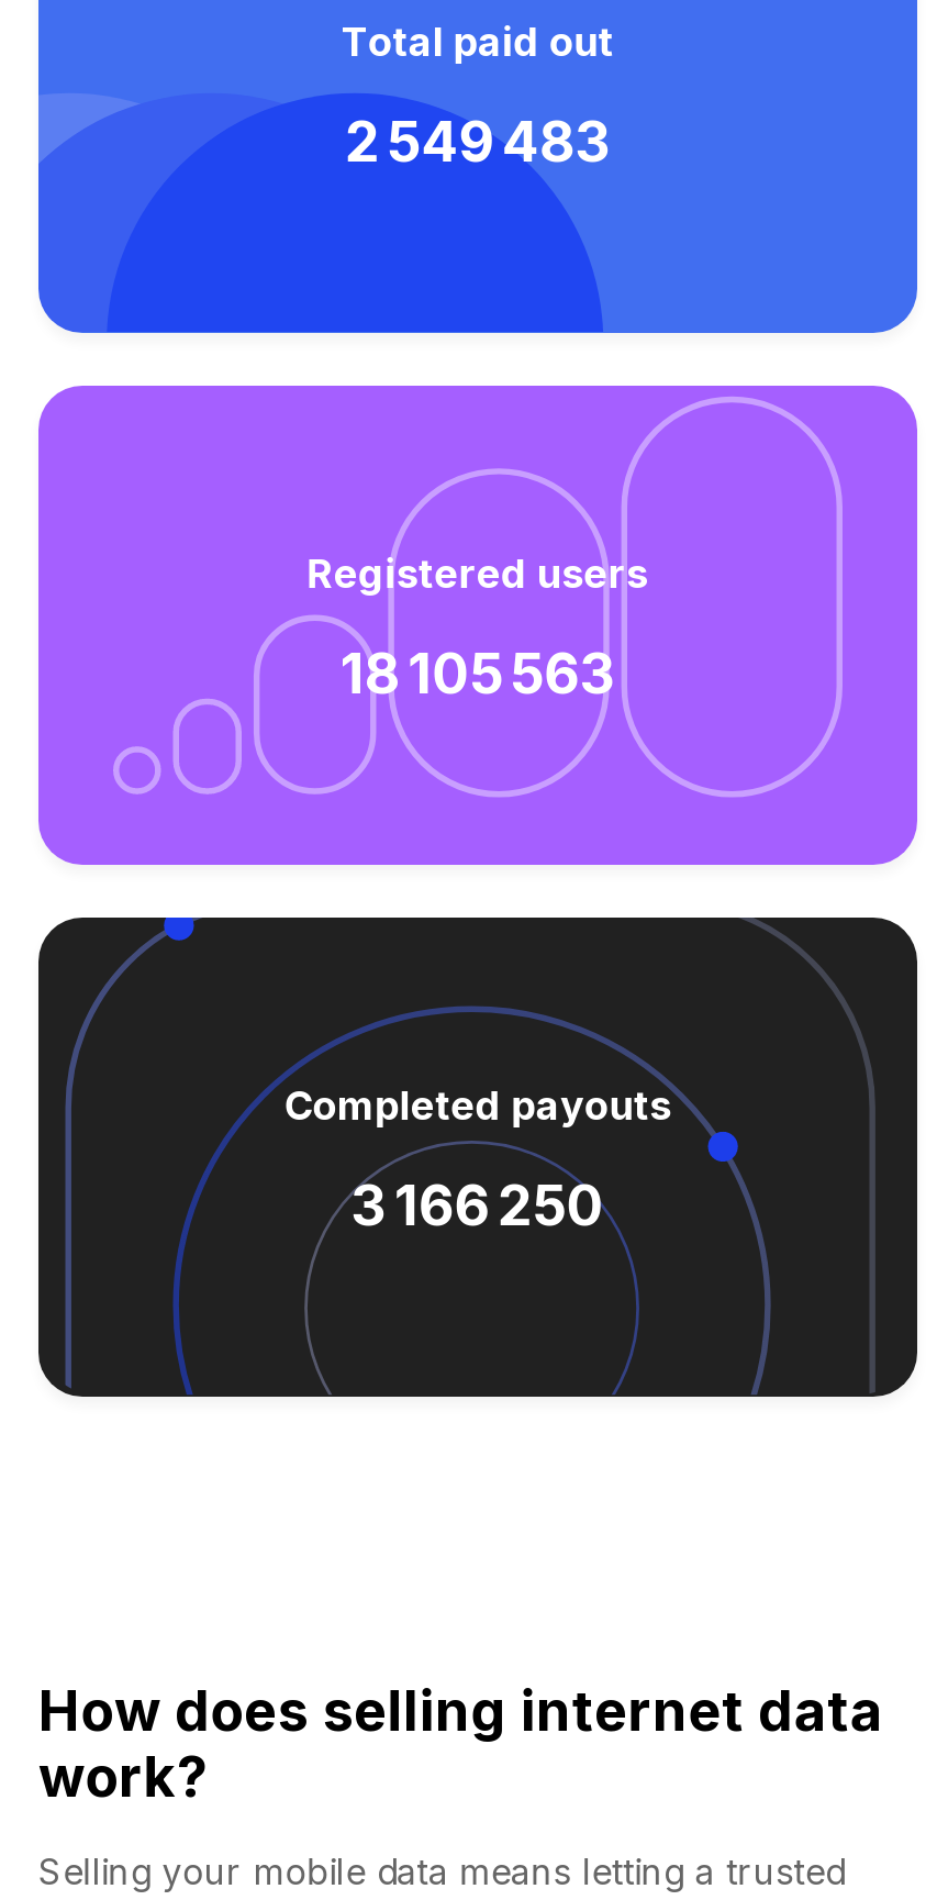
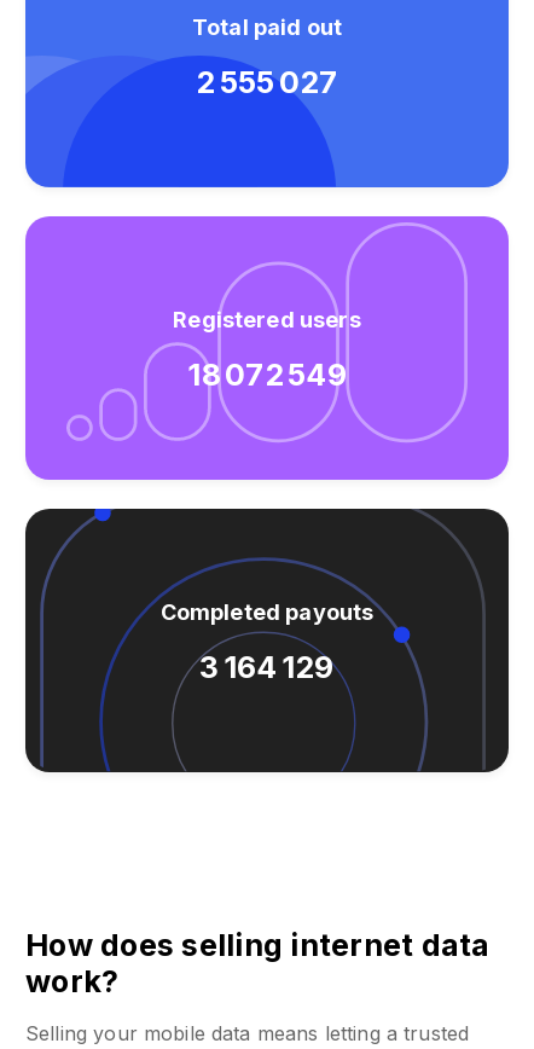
[345,109,611,175] 2 549 483 -> [196,64,338,100] 2 555 027
[340,641,616,707] 18 105 563 -> [188,357,346,393] 18 072 549
[351,1173,604,1238] 3 166 250 -> [200,649,334,685] 3 164 129

